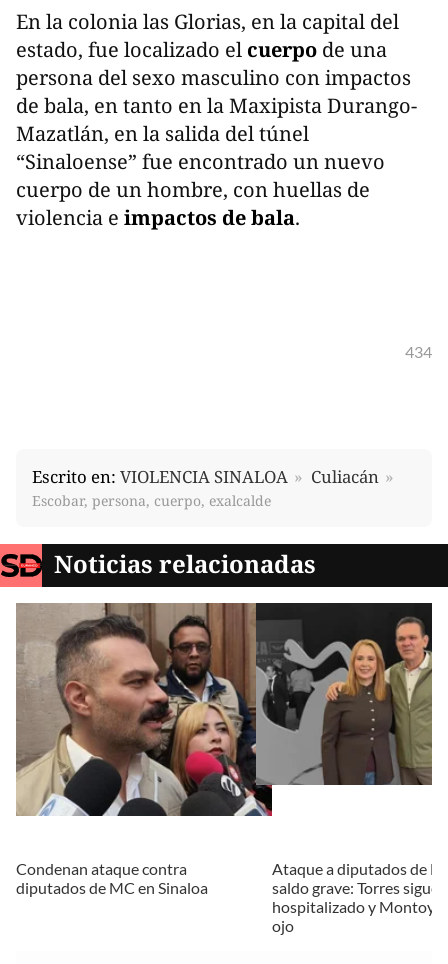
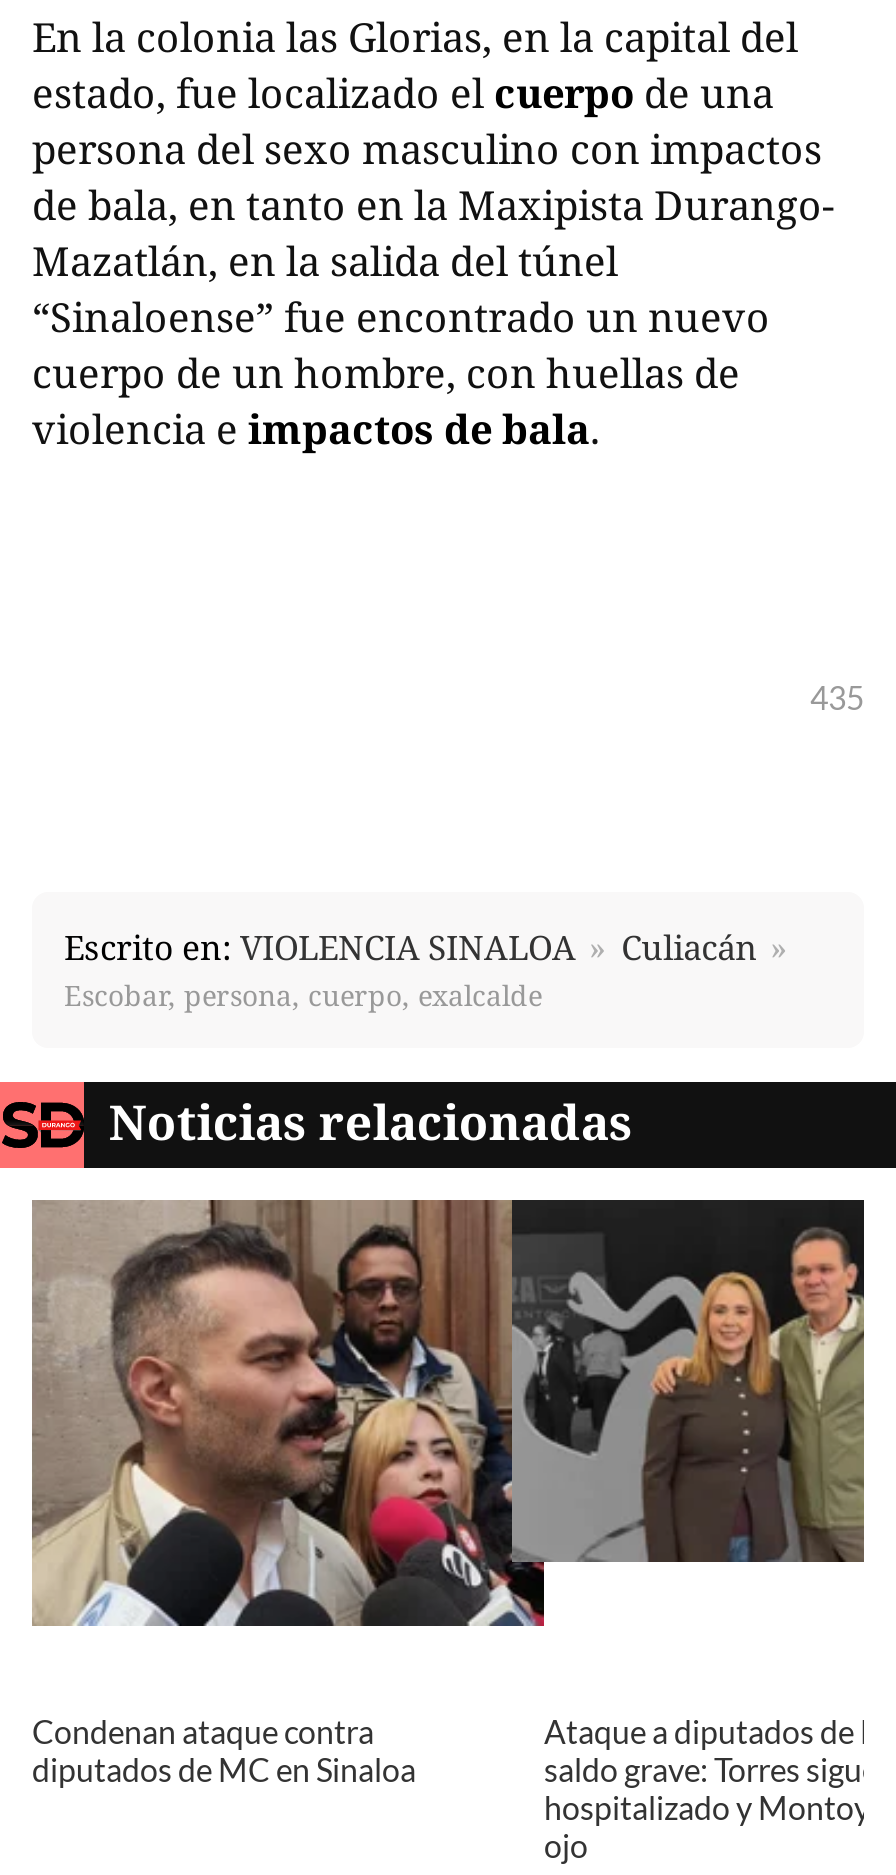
[405,342,432,361] 434 -> [810,678,864,716] 435

